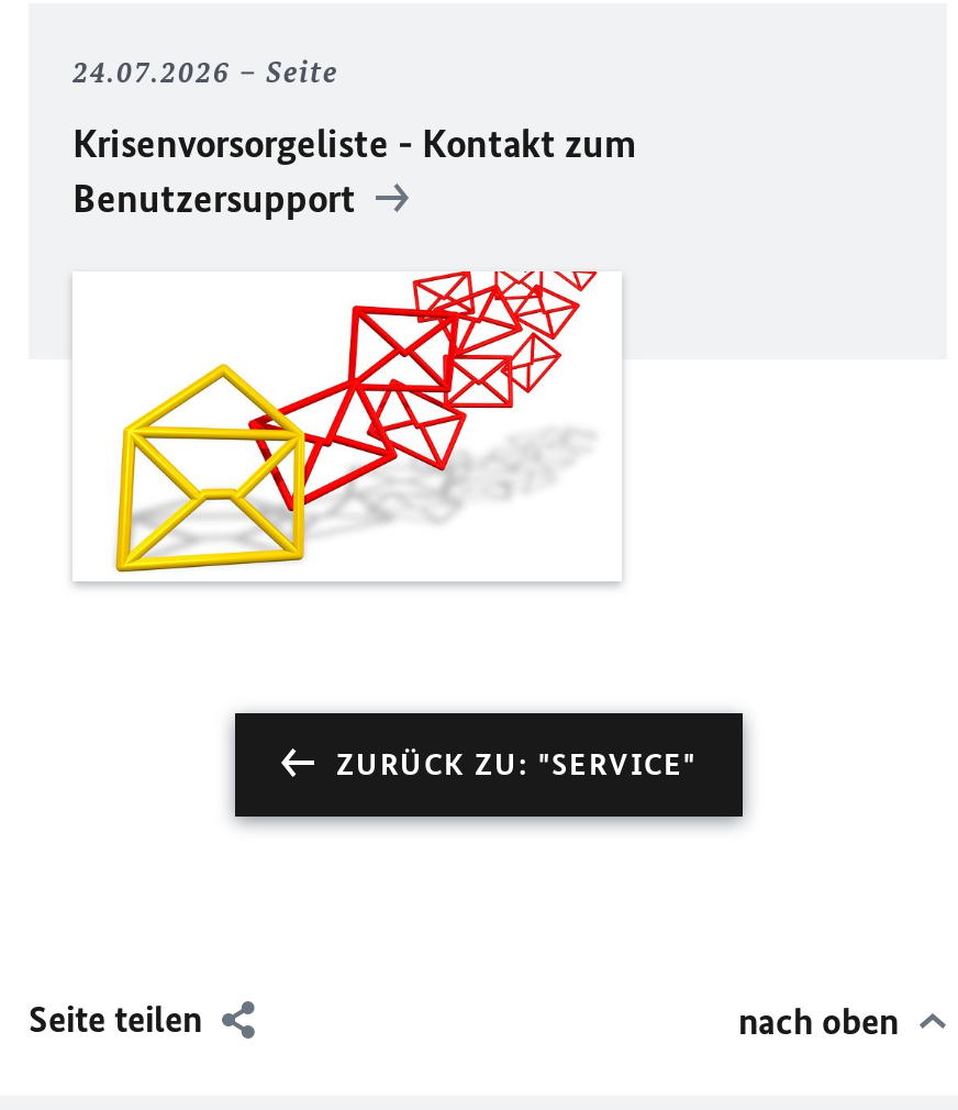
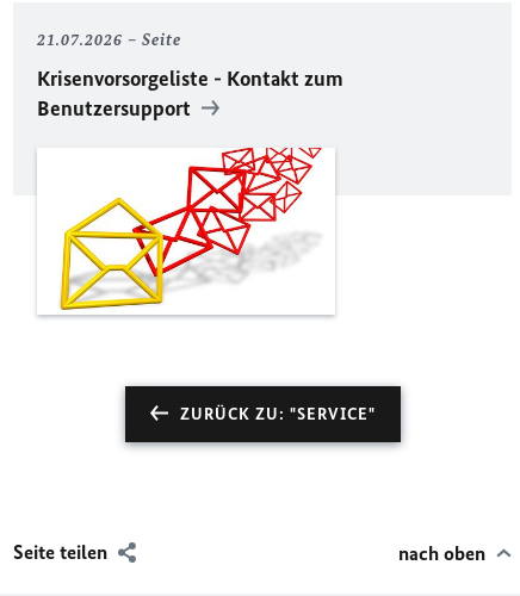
[73,55,338,92] 24.07.2026 Seite -> [37,30,181,50] 21.07.2026 Seite

